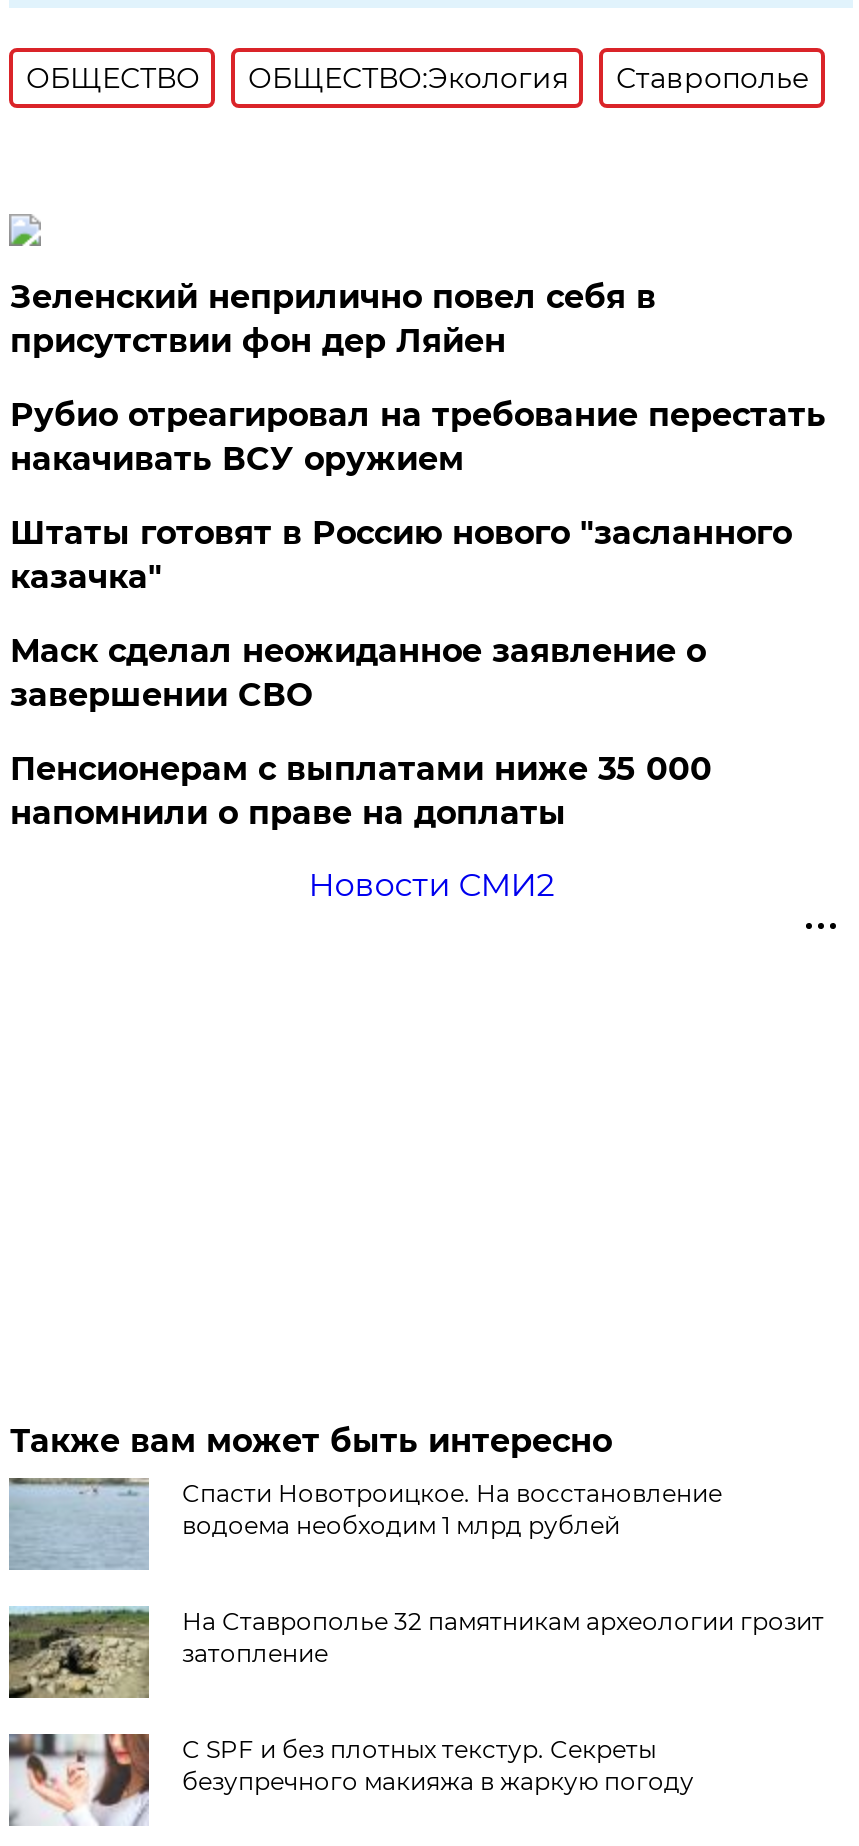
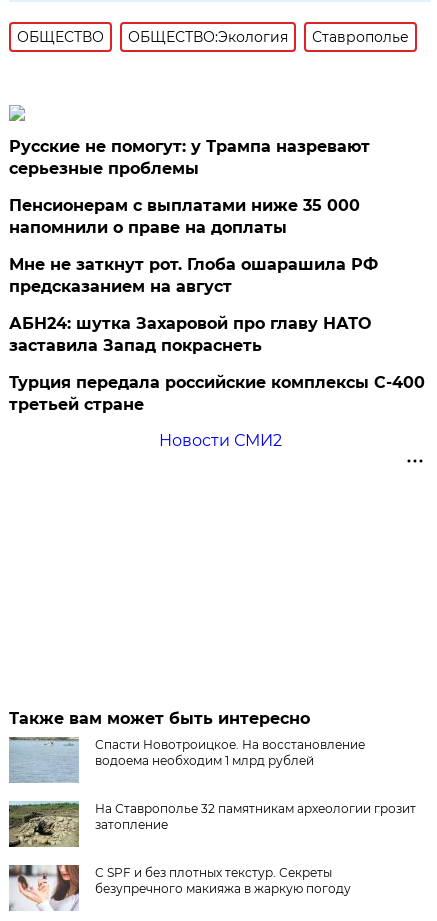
[10,278,826,714] Зеленский неприлично повел cебя в | присутствии фон дер Ляйен | Рубио отреагировал на требование перестать | накачивать ВСУ оружием | Штаты готовят в Россию нового "засланного | казачка" | Маск сделал неожиданное заявление о | завершении СВО -> [9,137,370,178] Русские не помогут: у Трампа назревают | серьезные проблемы
moved [10,750,712,832] -> [9,196,360,237]: Пенсионерам с выплатами ниже 35 000 | напомнили о праве на доплаты
none -> [9,255,425,414] Мне не заткнут рот. Глоба ошарашила РФ | предсказанием на август | АБН24: шутка Захаровой про главу НАТО | заставила Запад покраснеть | Турция передала российские комплексы С-400 | третьей стране

